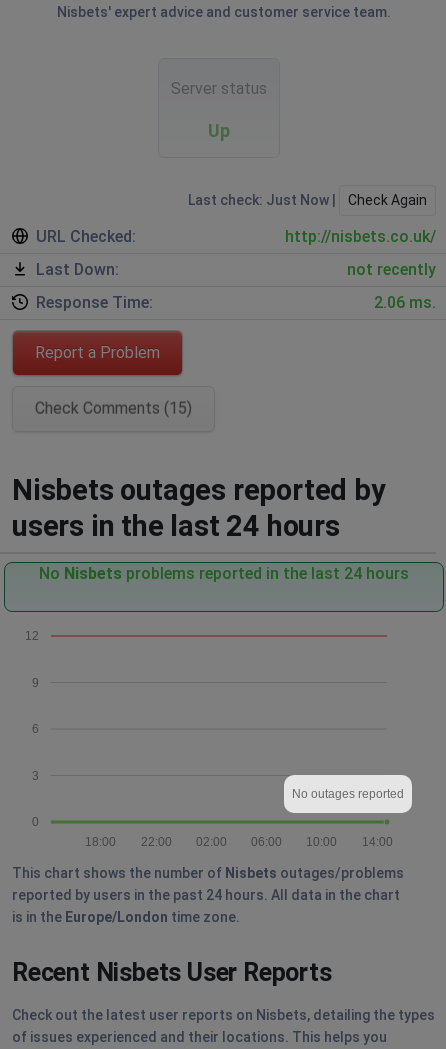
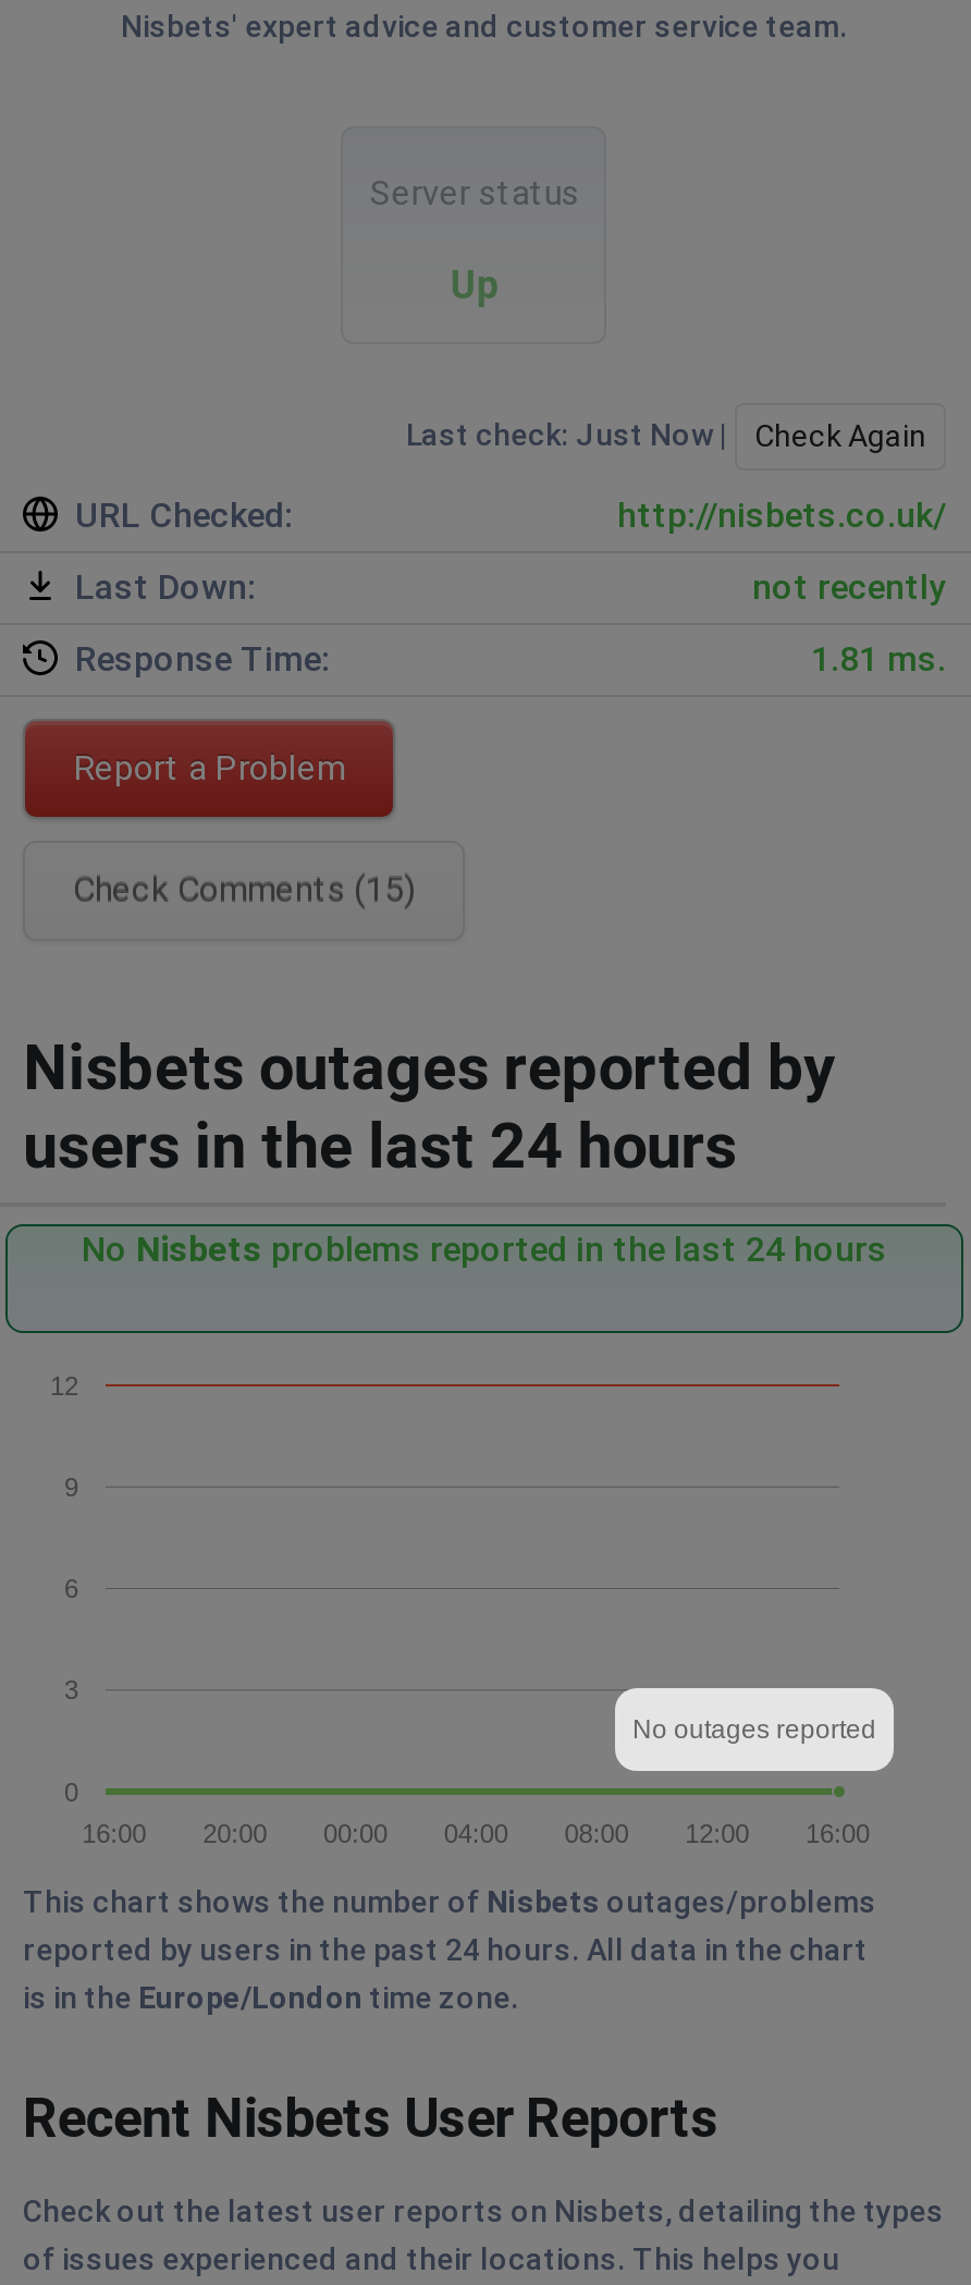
[374,293,436,312] 2.06 ms. -> [811,638,946,679] 1.81 ms.
[85,835,393,849] 14:00 | 10:00 | 06:00 | 02:00 | 22:00 | 18:00 -> [82,1819,870,1849] 16:00 | 12:00 | 08:00 | 04:00 | 00:00 | 20:00 | 16:00

